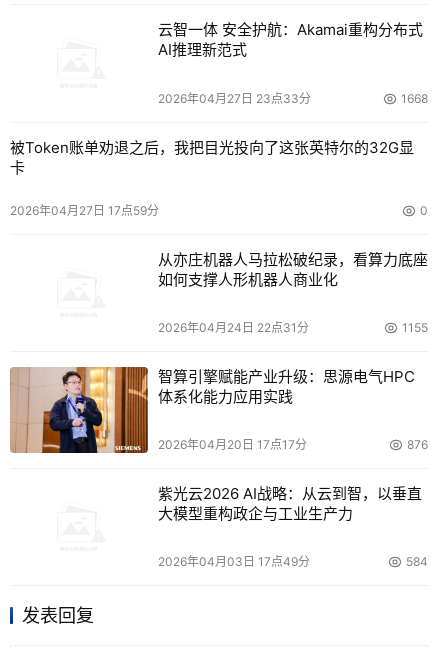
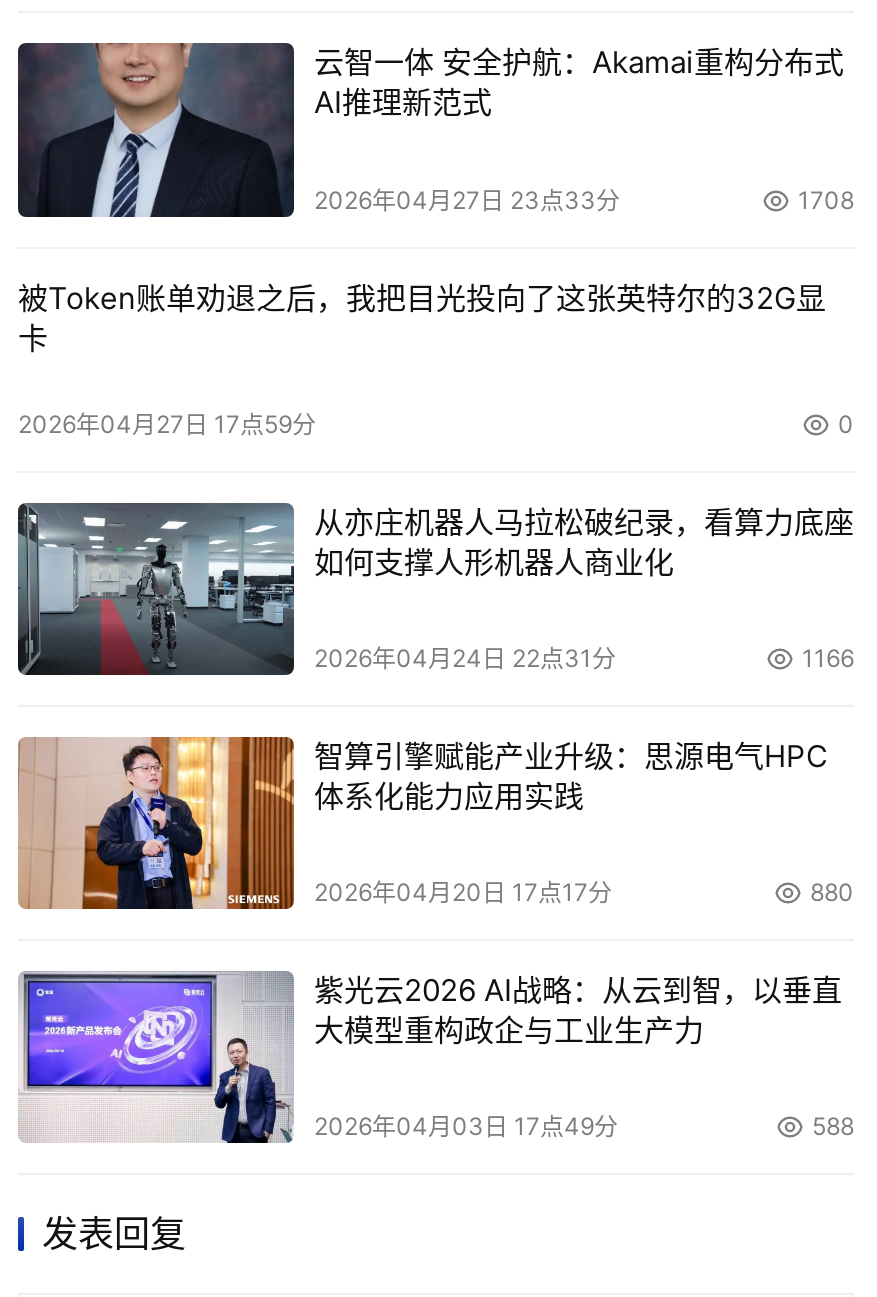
none -> [16,41,296,219] [image]
[401,91,428,106] 1668 -> [798,184,854,214] 1708
none -> [16,501,296,677] [image]
[402,320,428,335] 1155 -> [802,643,854,673] 1166
[407,437,428,452] 876 -> [810,877,854,907] 880
none -> [18,969,296,1145] [image]
[406,554,428,569] 584 -> [812,1111,854,1141] 588

